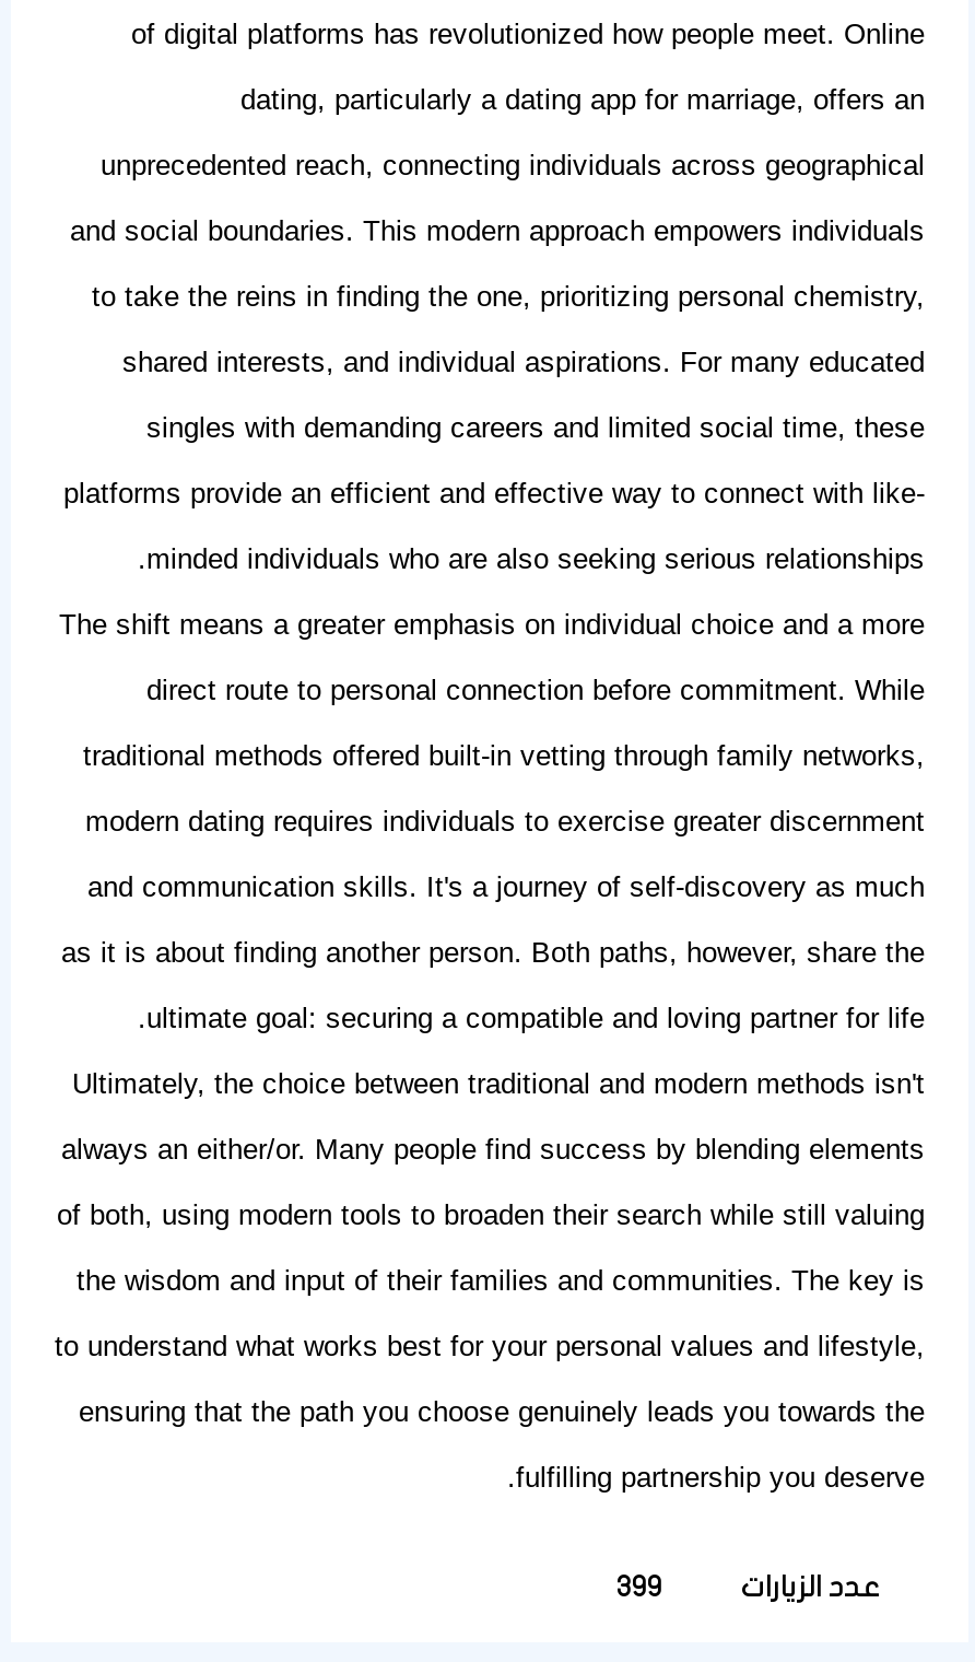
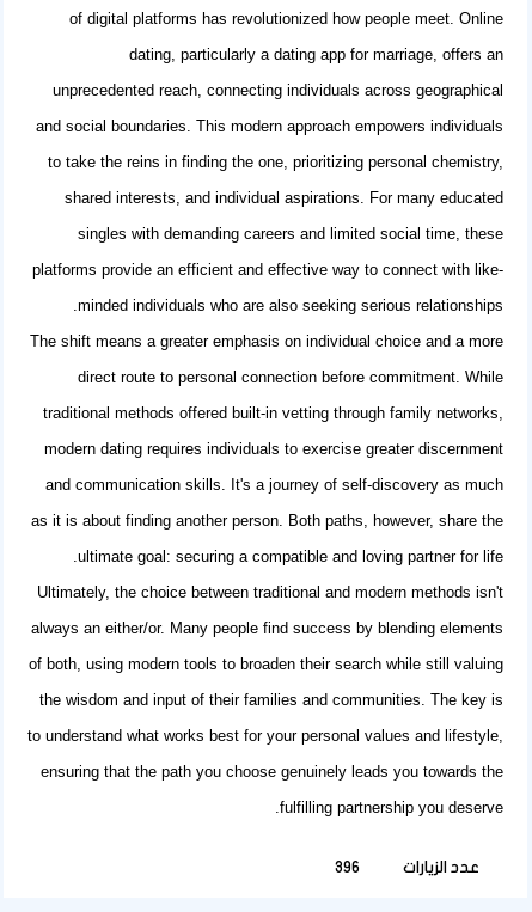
[616,1572,662,1603] 399 -> [335,859,360,876] 396

